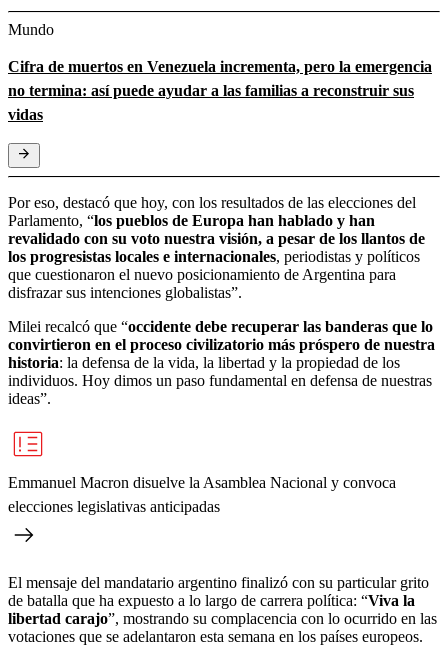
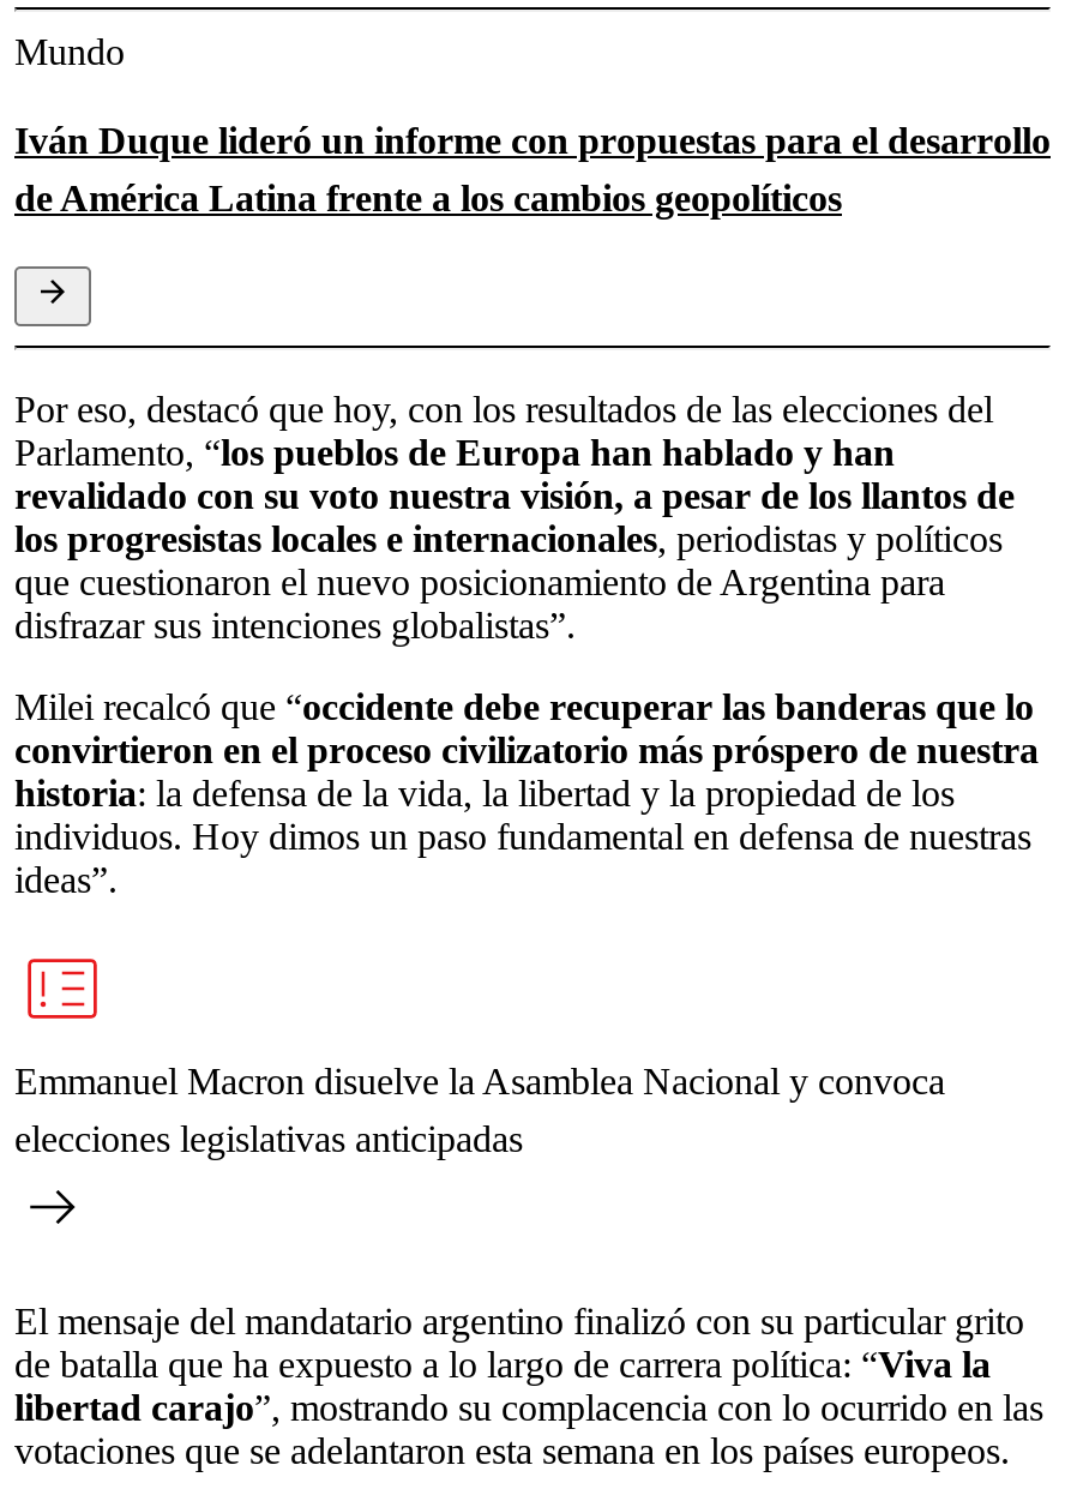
[8,58,432,123] Cifra de muertos en Venezuela incrementa, pero la emergencia | no termina: así puede ayudar a las familias a reconstruir sus | vidas -> [14,119,1051,217] Iván Duque lideró un informe con propuestas para el desarrollo | de América Latina frente a los cambios geopolíticos

